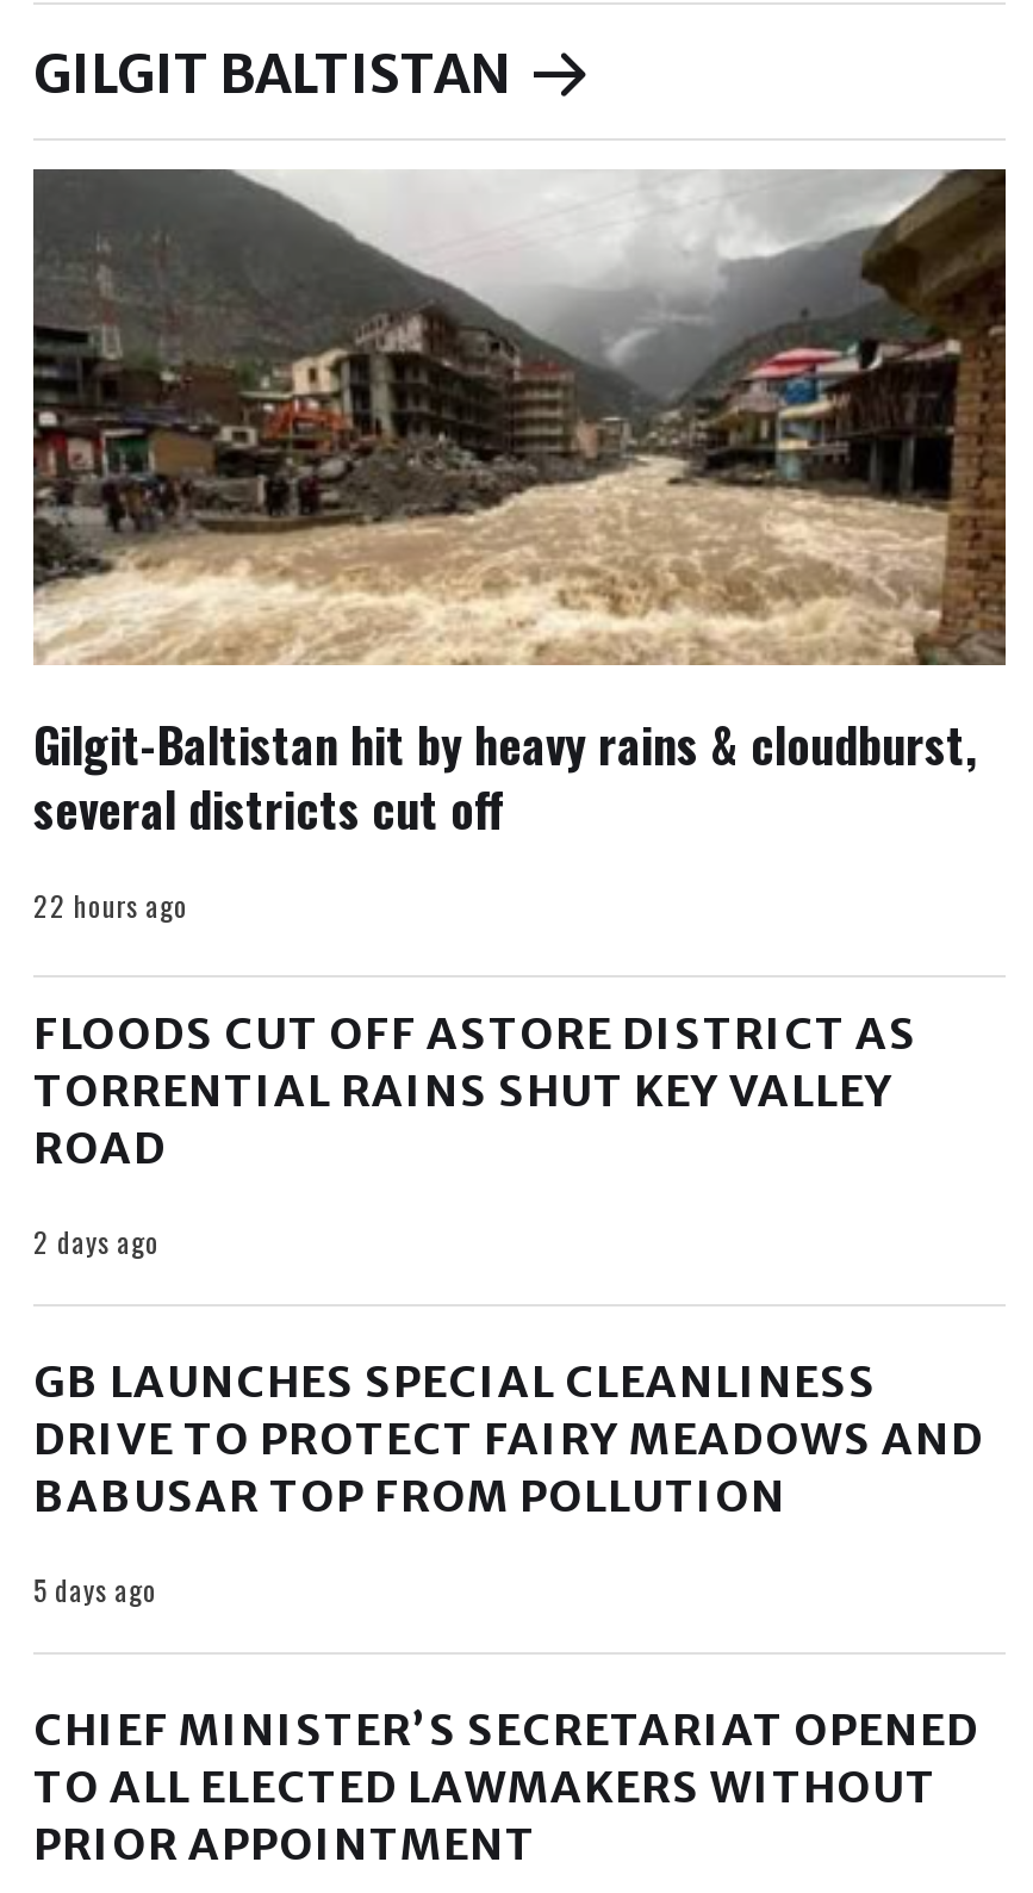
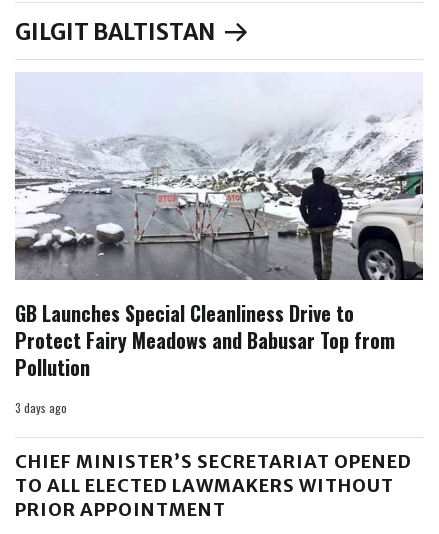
[31,167,1008,1609] [image] | Gilgit-Baltistan hit by heavy rains & cloudburst, | several districts cut off | 22 hours ago | FLOODS CUT OFF ASTORE DISTRICT AS | TORRENTIAL RAINS SHUT KEY VALLEY | ROAD | 2 days ago | GB LAUNCHES SPECIAL CLEANLINESS | DRIVE TO PROTECT FAIRY MEADOWS AND | BABUSAR TOP FROM POLLUTION | 5 days ago -> [15,78,423,416] [image] | GB Launches Special Cleanliness Drive to | Protect Fairy Meadows and Babusar Top from | Pollution | 3 days ago

